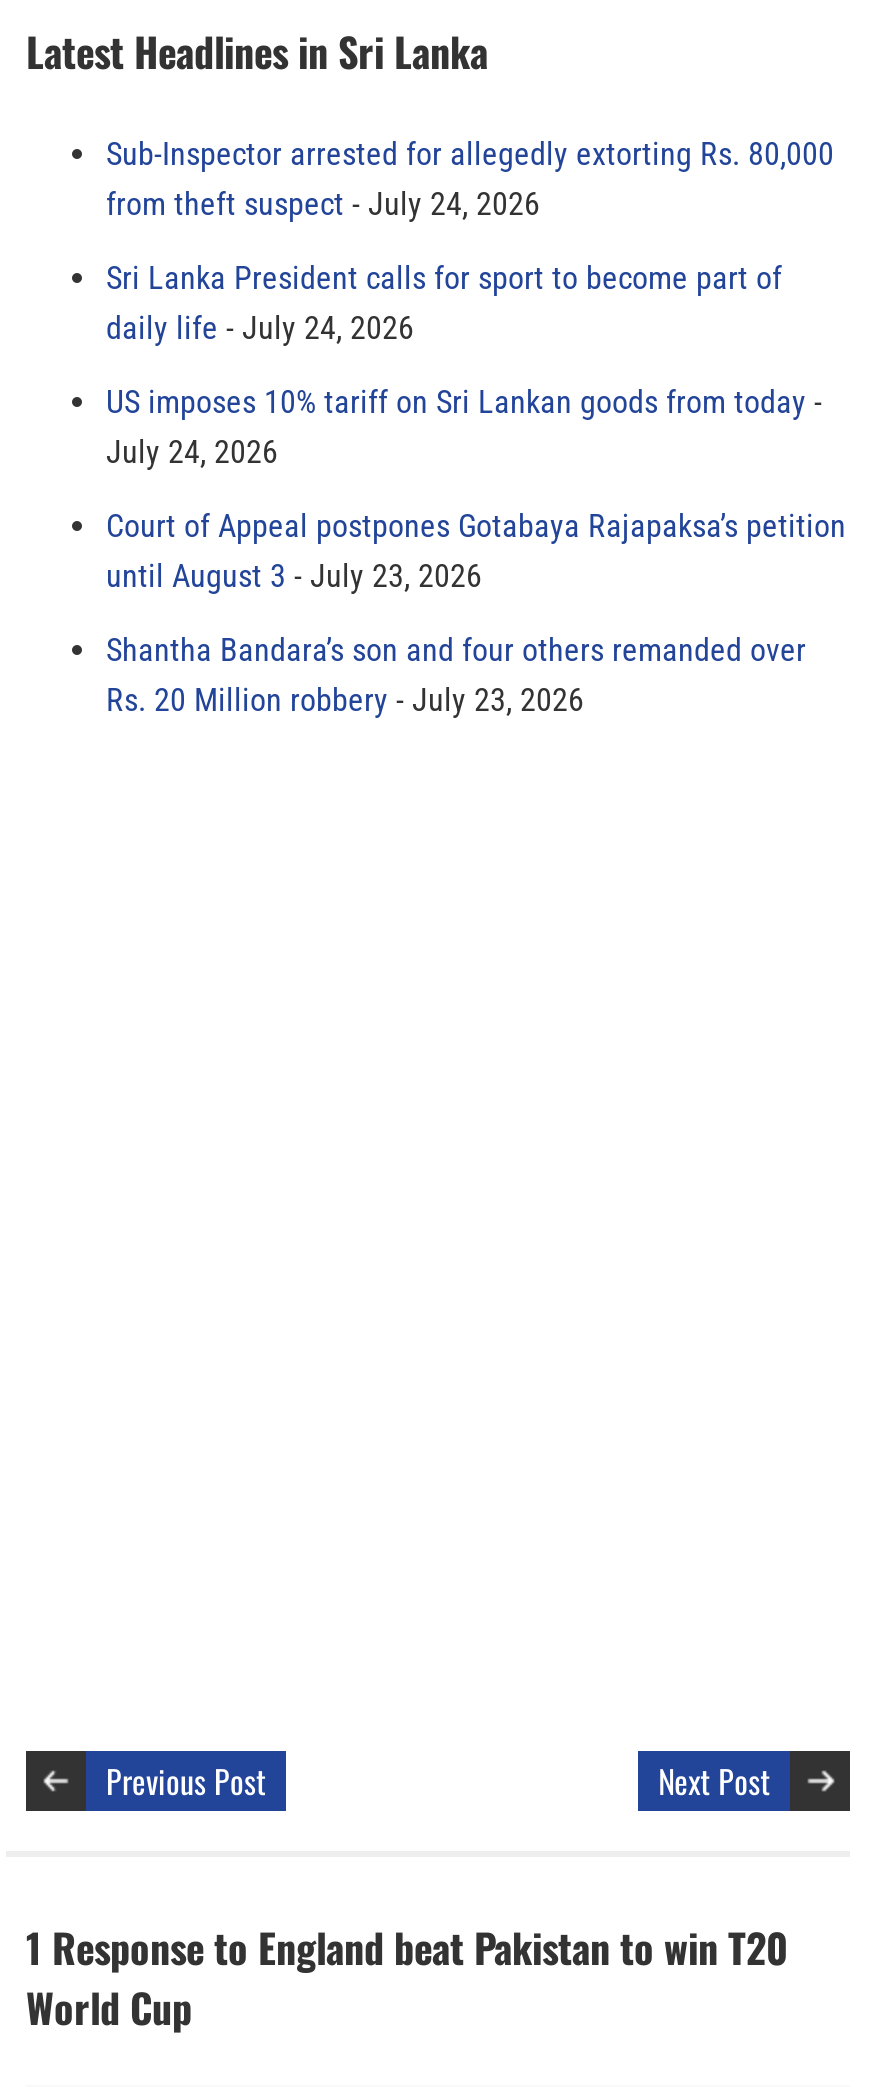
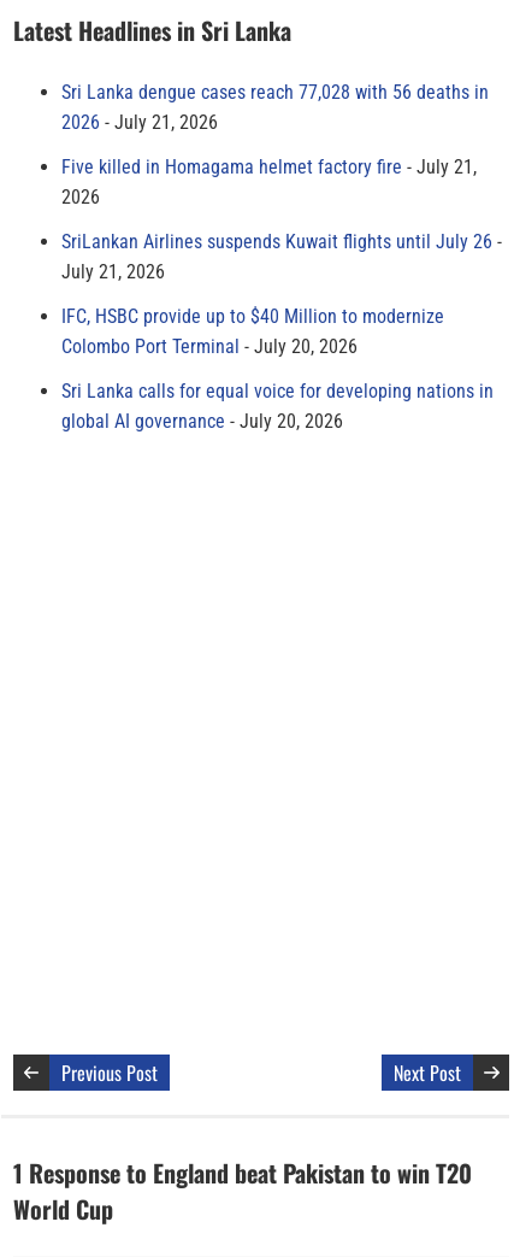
[106,134,834,222] Sub-Inspector arrested for allegedly extorting Rs. 80,000 | from theft suspect | July 24, 2026 -> [61,80,489,133] Sri Lanka dengue cases reach 77,028 with 56 deaths in | 2026 | July 21, 2026
[106,258,782,346] Sri Lanka President calls for sport to become part of | daily life | July 24, 2026 -> [61,155,477,208] Five killed in Homagama helmet factory fire | July 21, | 2026
[106,382,806,470] US imposes 10% tariff on Sri Lankan goods from today | July 24, 2026 -> [61,230,492,283] SriLankan Airlines suspends Kuwait flights until July 26 | July 21, 2026
[106,506,846,594] Court of Appeal postpones Gotabaya Rajapaksa’s petition | until August 3 | July 23, 2026 -> [61,305,444,358] IFC, HSBC provide up to $40 Million to modernize | Colombo Port Terminal | July 20, 2026
[106,630,806,718] Shantha Bandara’s son and four others remanded over | Rs. 20 Million robbery | July 23, 2026 -> [61,379,494,432] Sri Lanka calls for equal voice for developing nations in | global AI governance | July 20, 2026

